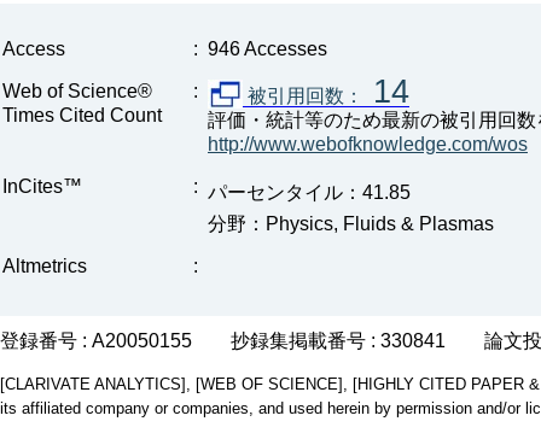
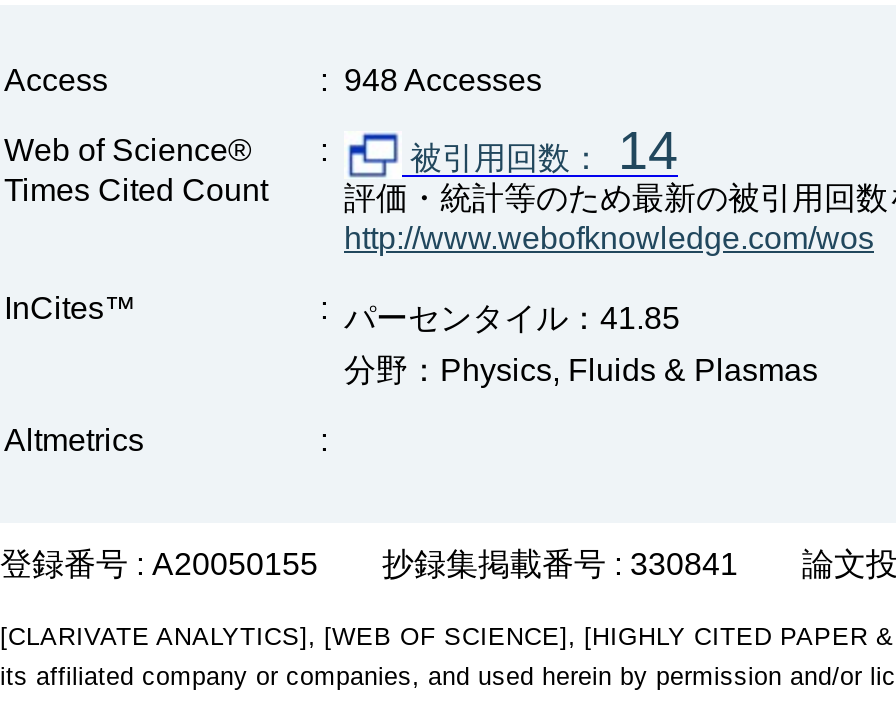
[193,38,327,59] : 946 Accesses -> [320,62,542,96] : 948 Accesses

